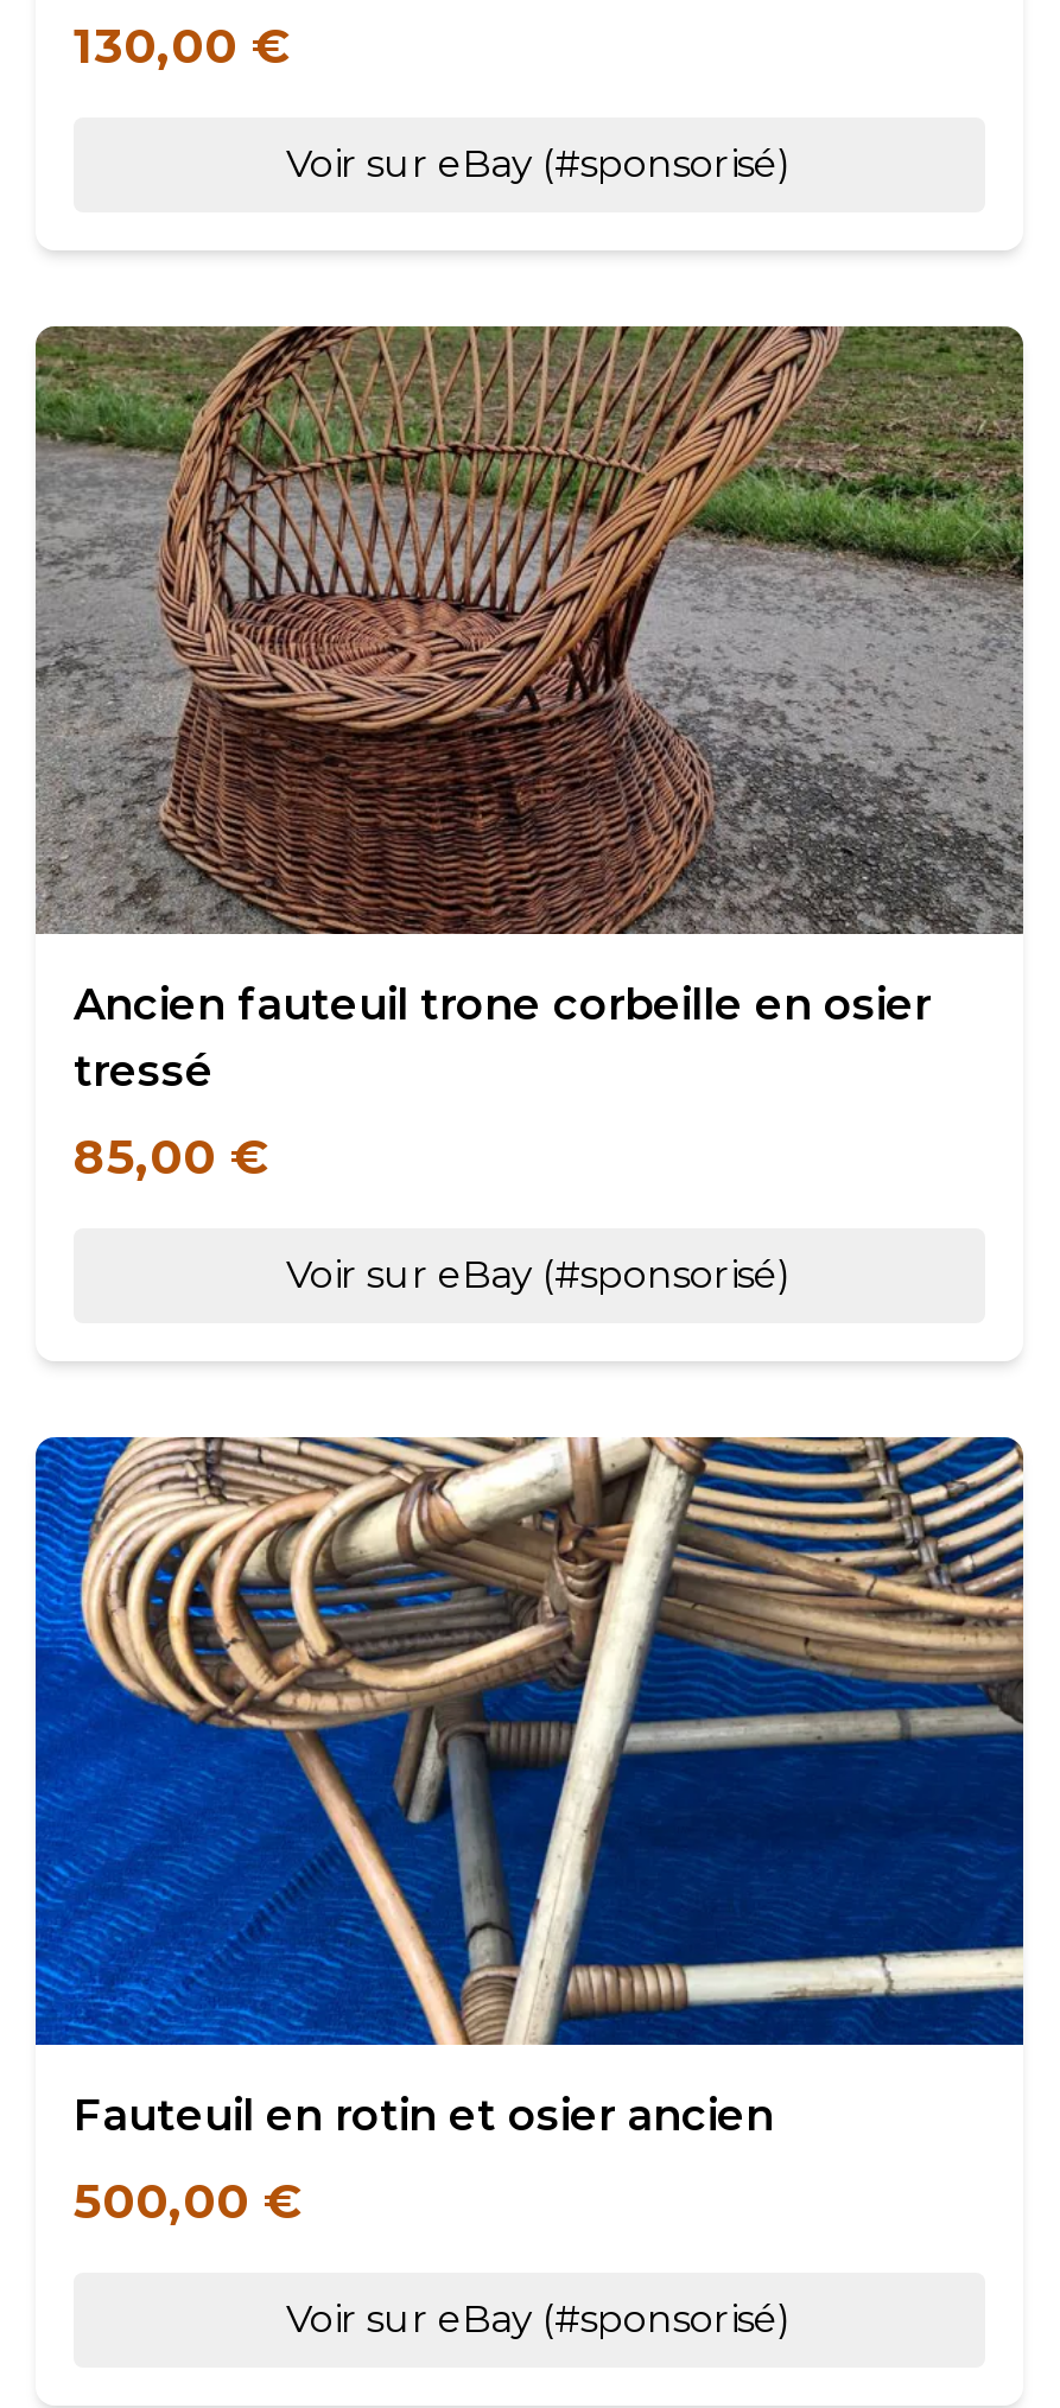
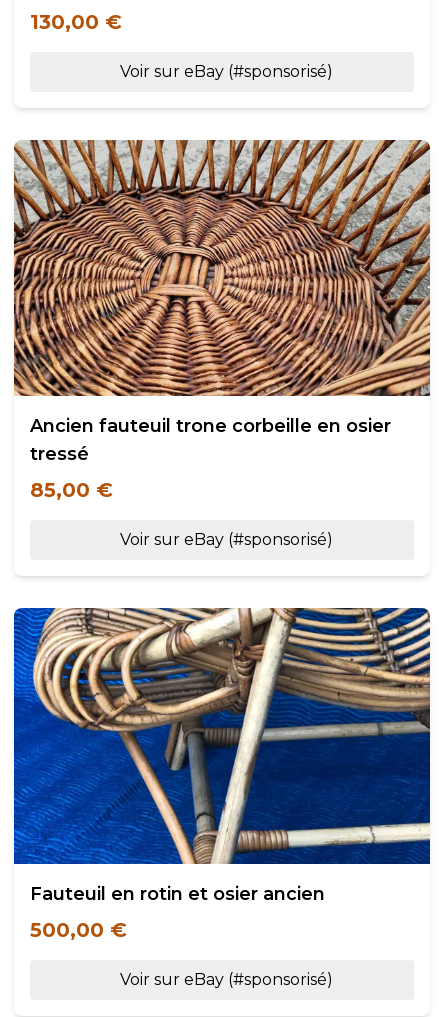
[33,324,1026,936] [image] -> [13,139,431,397] [image]

